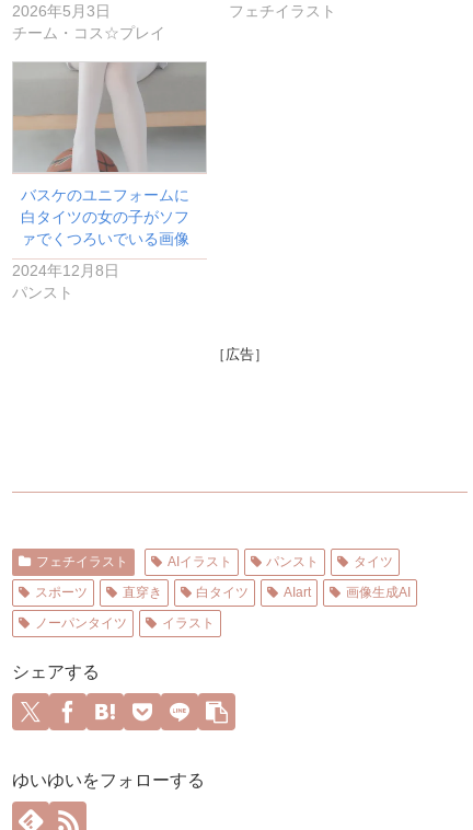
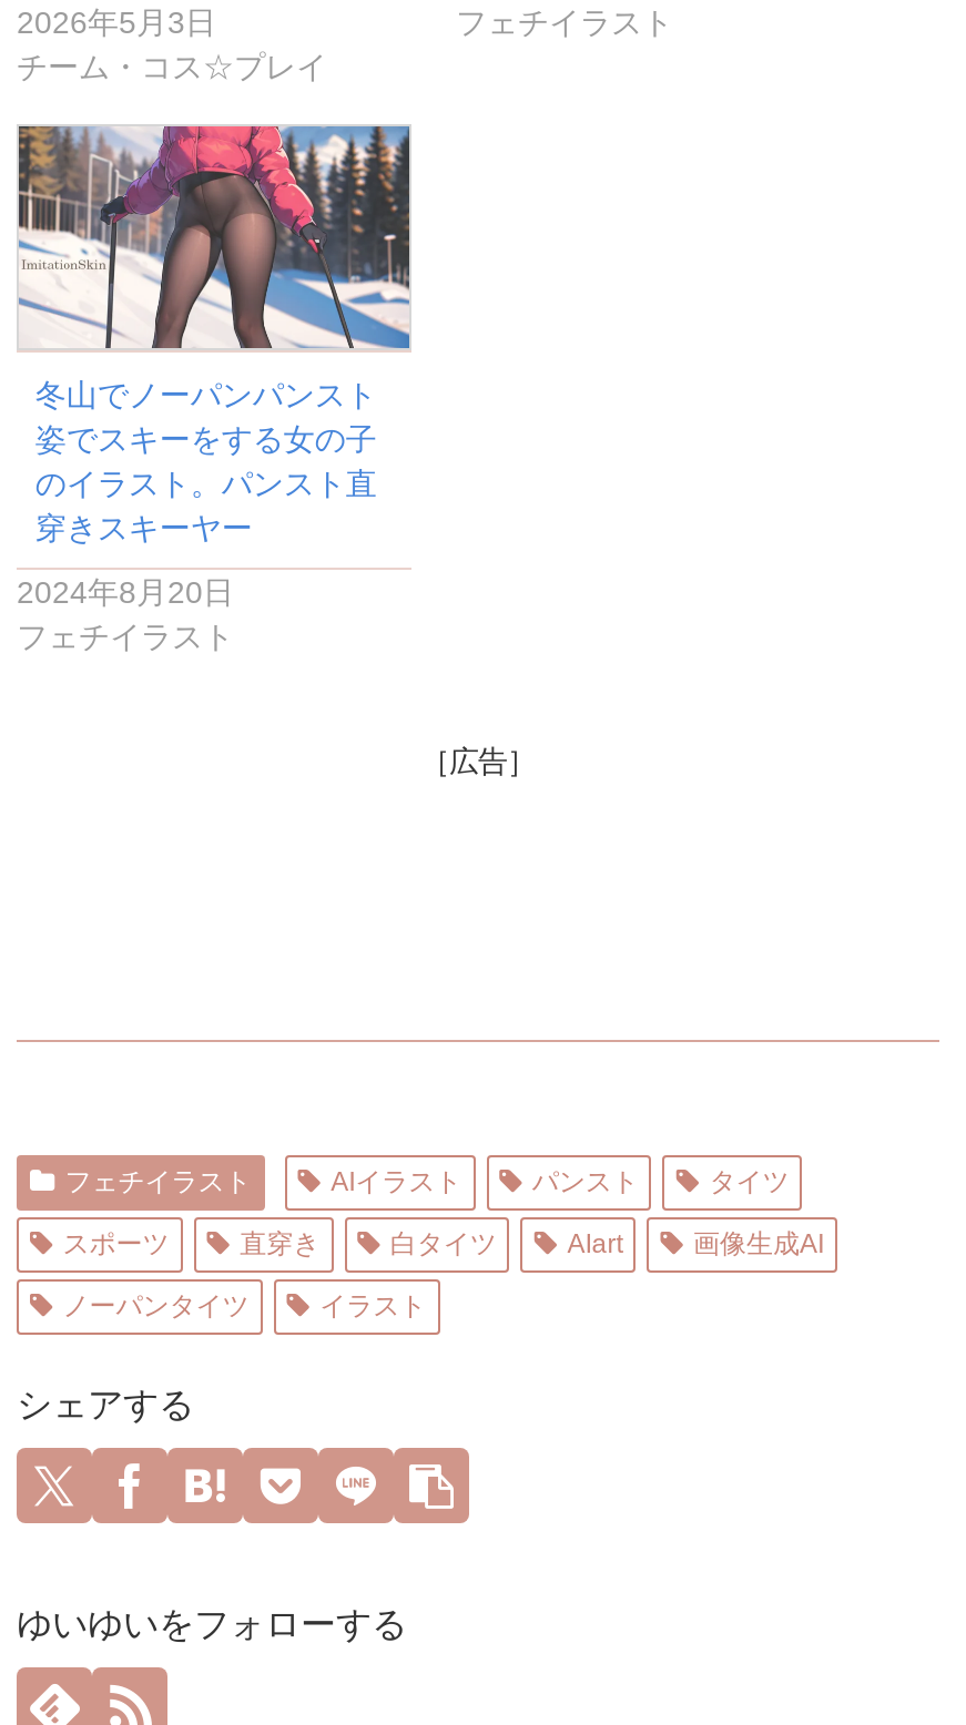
[12,61,207,247] [image] | バスケのユニフォームに | 白タイツの女の子がソフ | ァでくつろいでいる画像 -> [19,124,411,545] [image] | 冬山でノーパンパンスト | 姿でスキーをする女の子 | のイラスト。パンスト直 | 穿きスキーヤー
[12,262,119,301] 2024年12月8日 | パンスト -> [17,574,234,654] 2024年8月20日 | フェチイラスト

